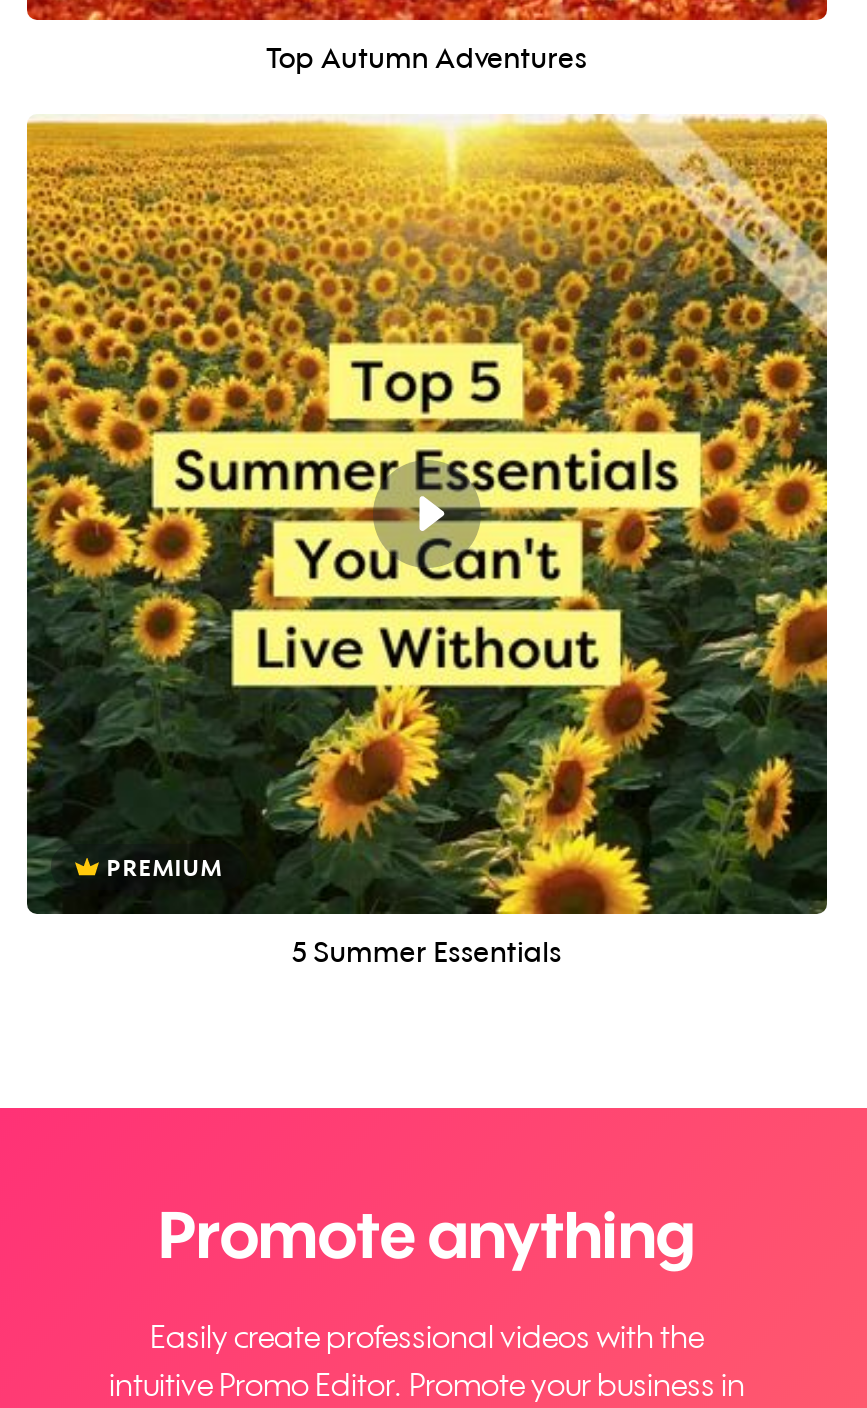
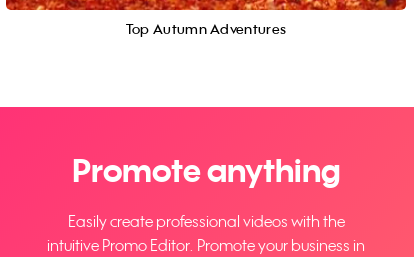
[25,112,829,968] [image] | PREMIUM | 5 Summer Essentials -> none

